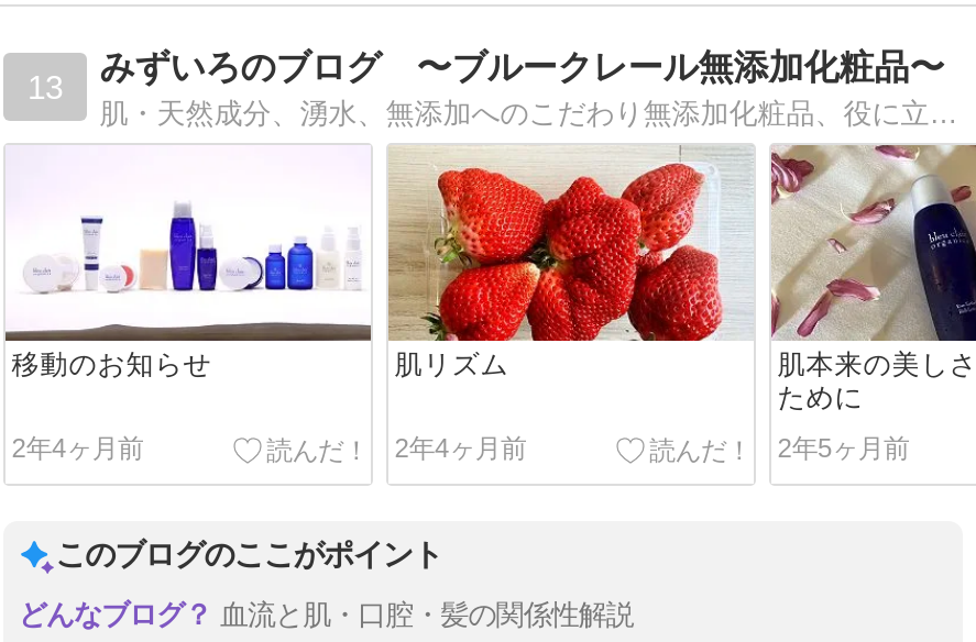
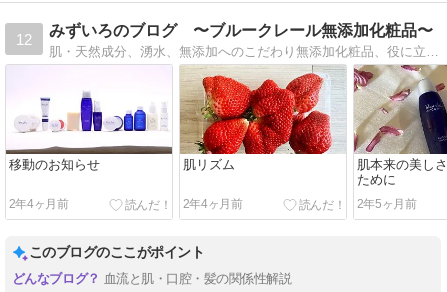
[28,68,63,106] 13 -> [16,31,32,48] 12

